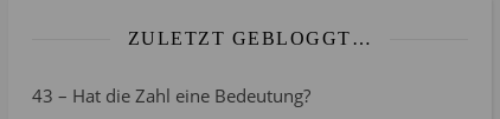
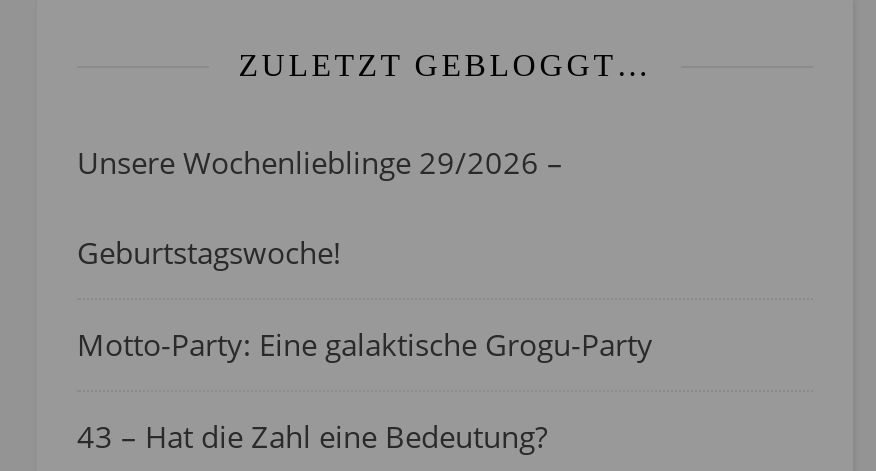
none -> [77,143,653,365] Unsere Wochenlieblinge 29/2026 – | Geburtstagswoche! | Motto-Party: Eine galaktische Grogu-Party

